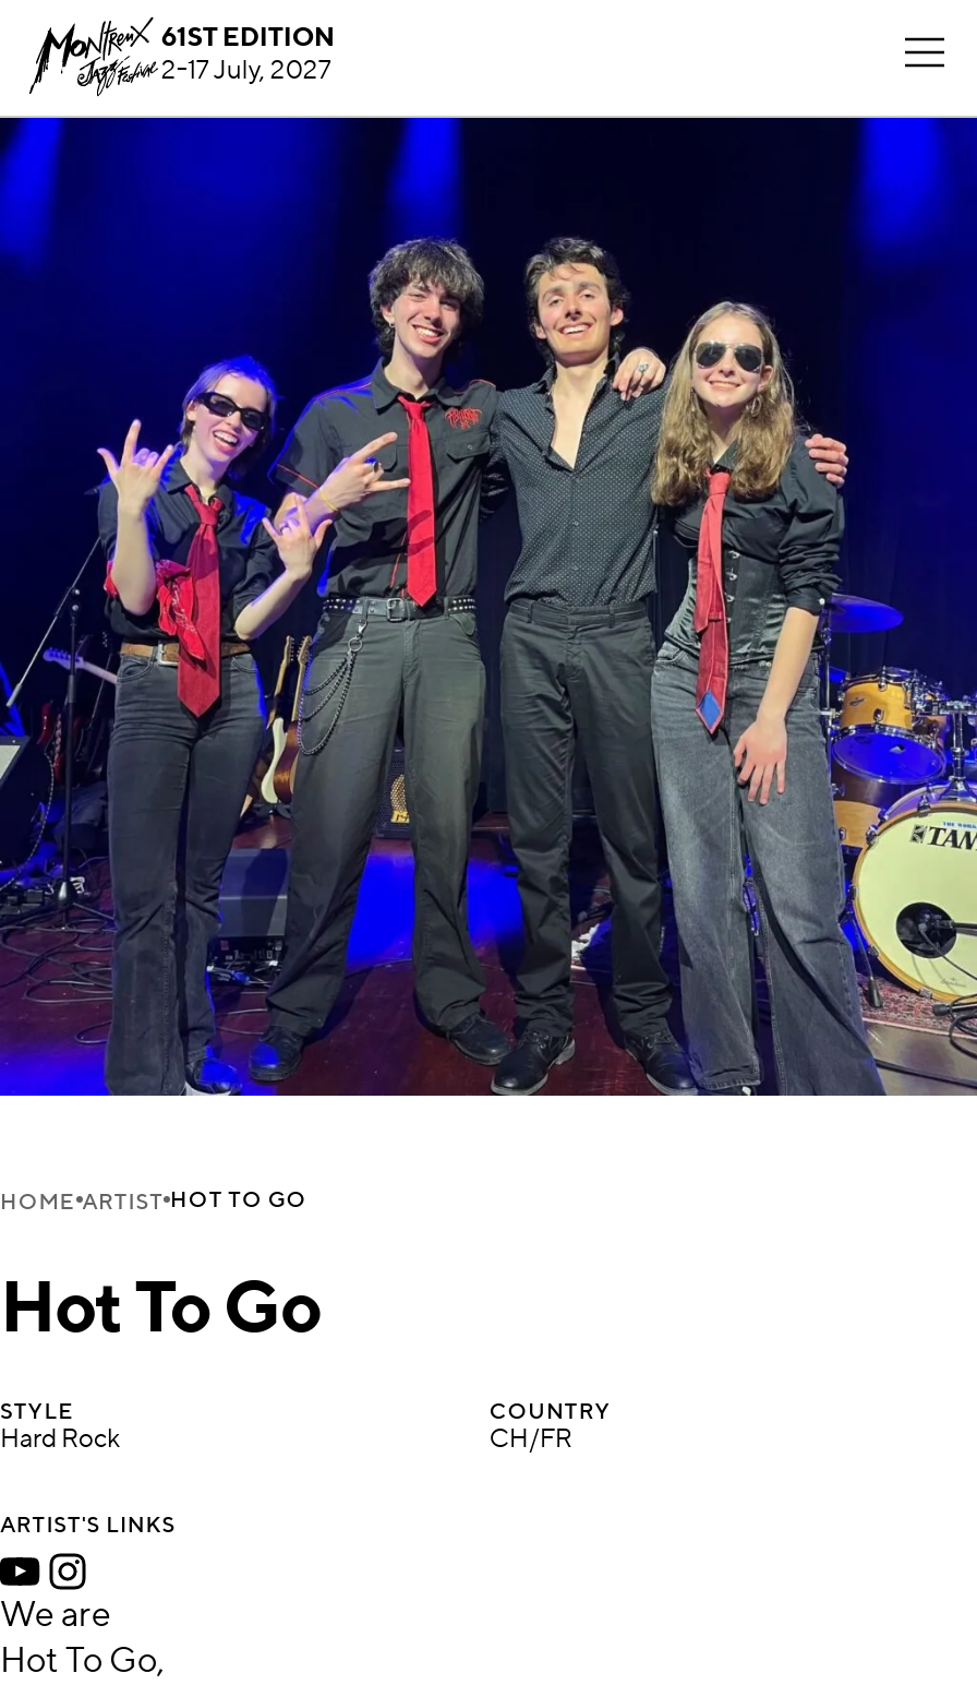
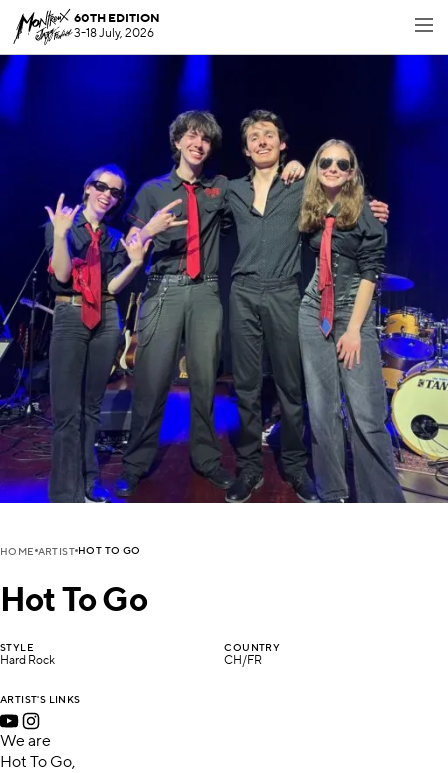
[161,26,336,52] 61ST EDITION -> [74,13,160,25] 60TH EDITION
[161,59,331,85] 2-17 July, 2027 -> [74,28,154,40] 3-18 July, 2026

